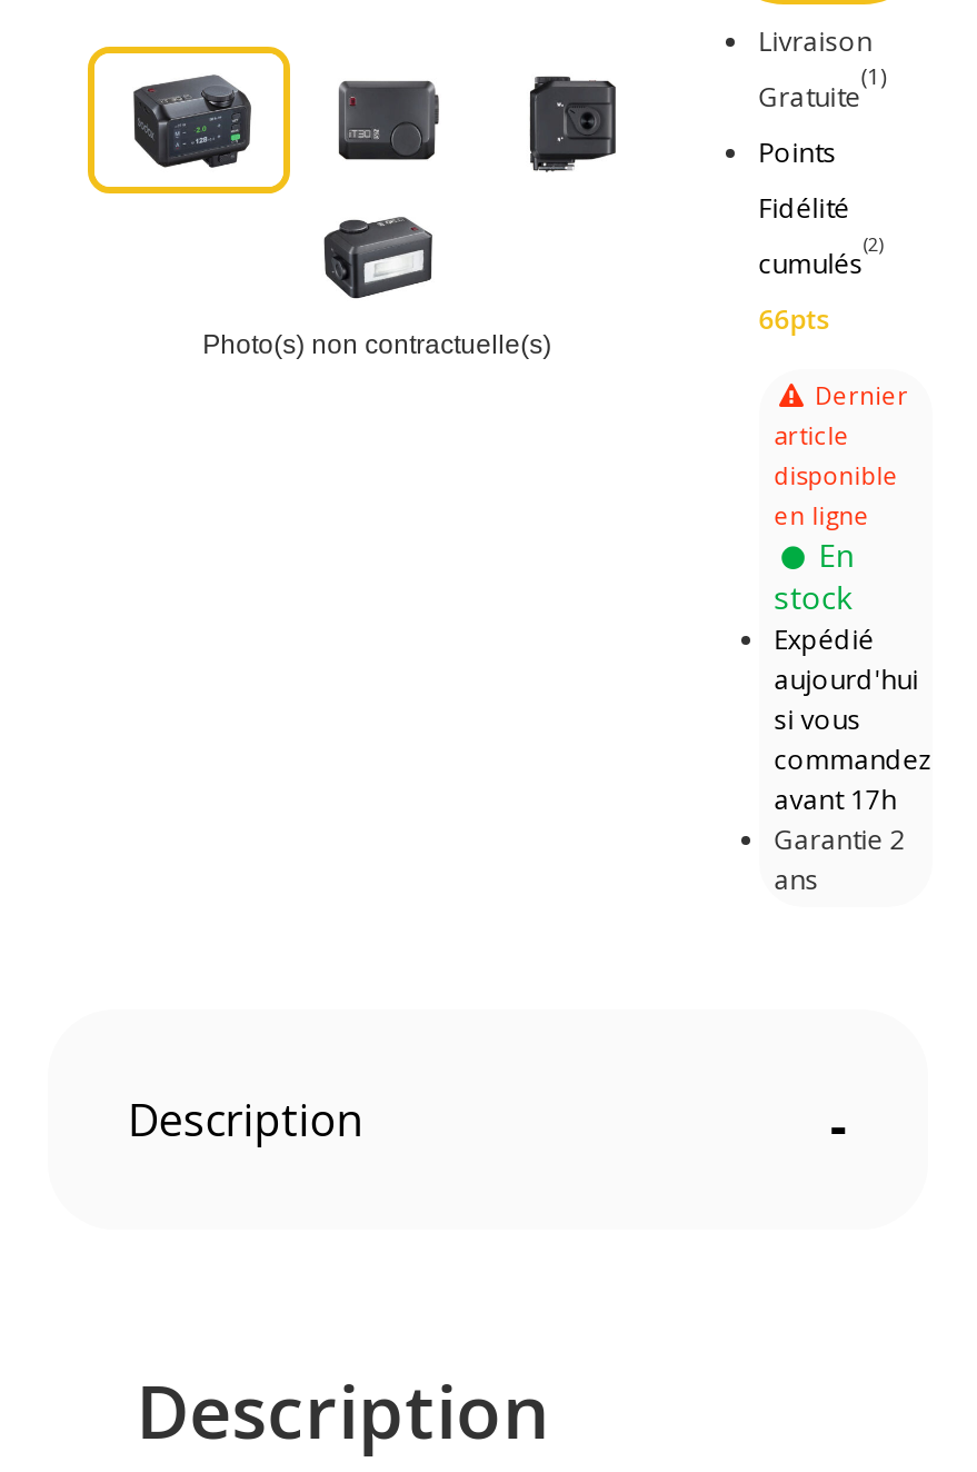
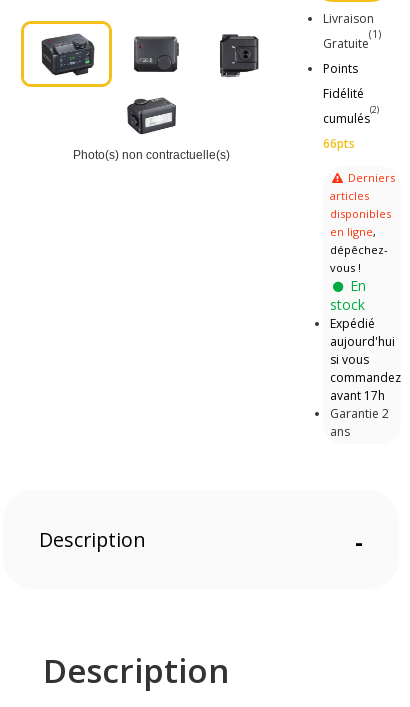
[774,378,909,531] Dernier | article | disponible | en ligne -> [330,170,395,275] Derniers | articles | disponibles | en ligne, | dépêchez- | vous !

